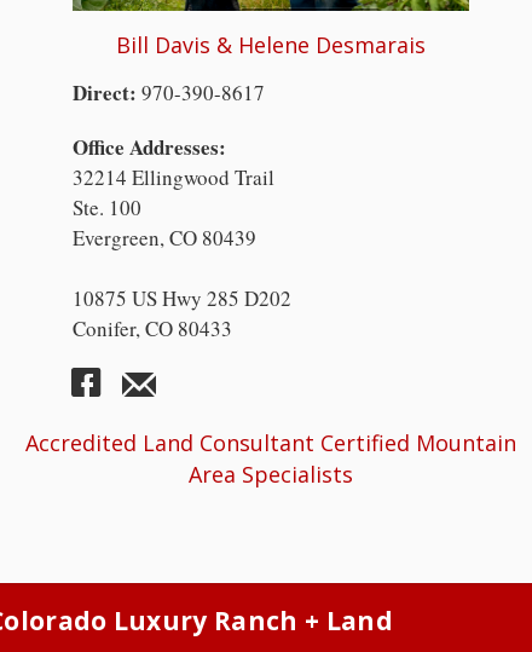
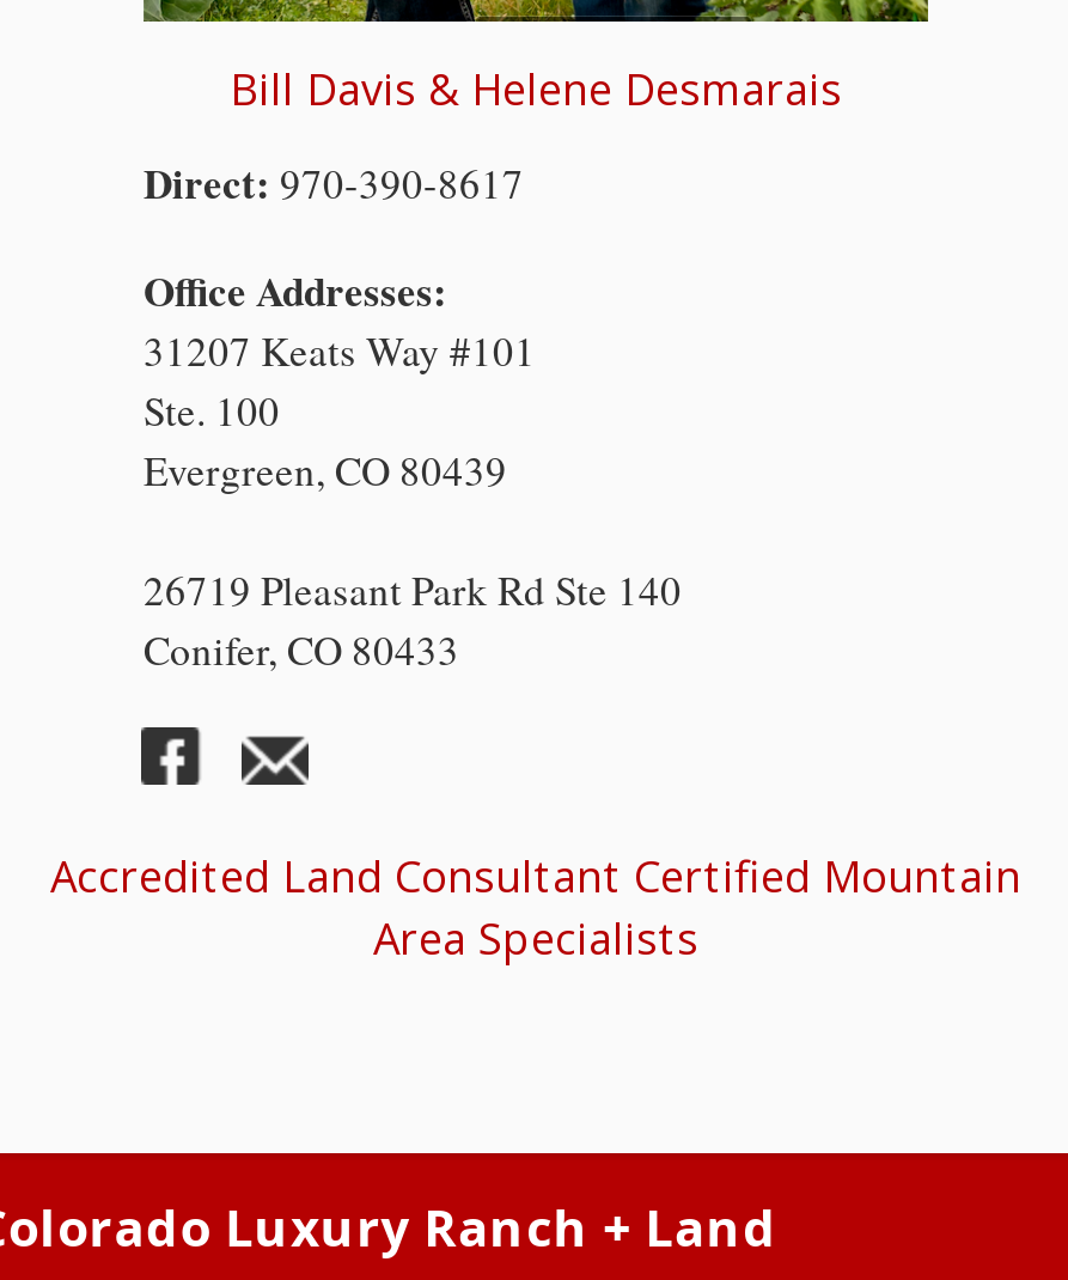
[73,163,274,191] 32214 Ellingwood Trail -> [144,323,536,378] 31207 Keats Way #101
[73,284,291,312] 10875 US Hwy 285 D202 -> [144,562,682,617] 26719 Pleasant Park Rd Ste 140

